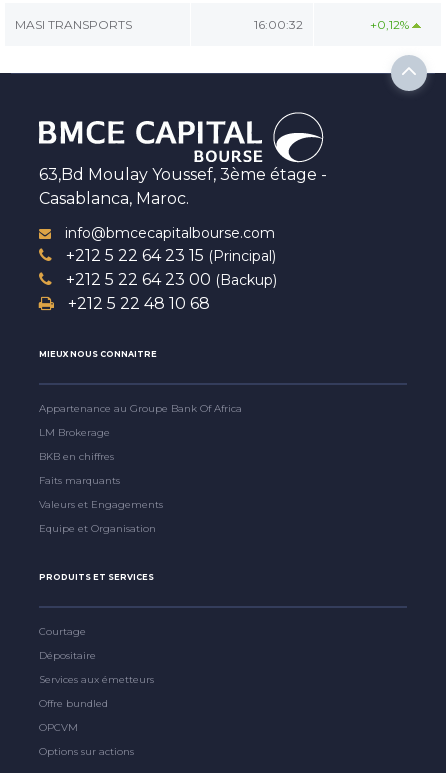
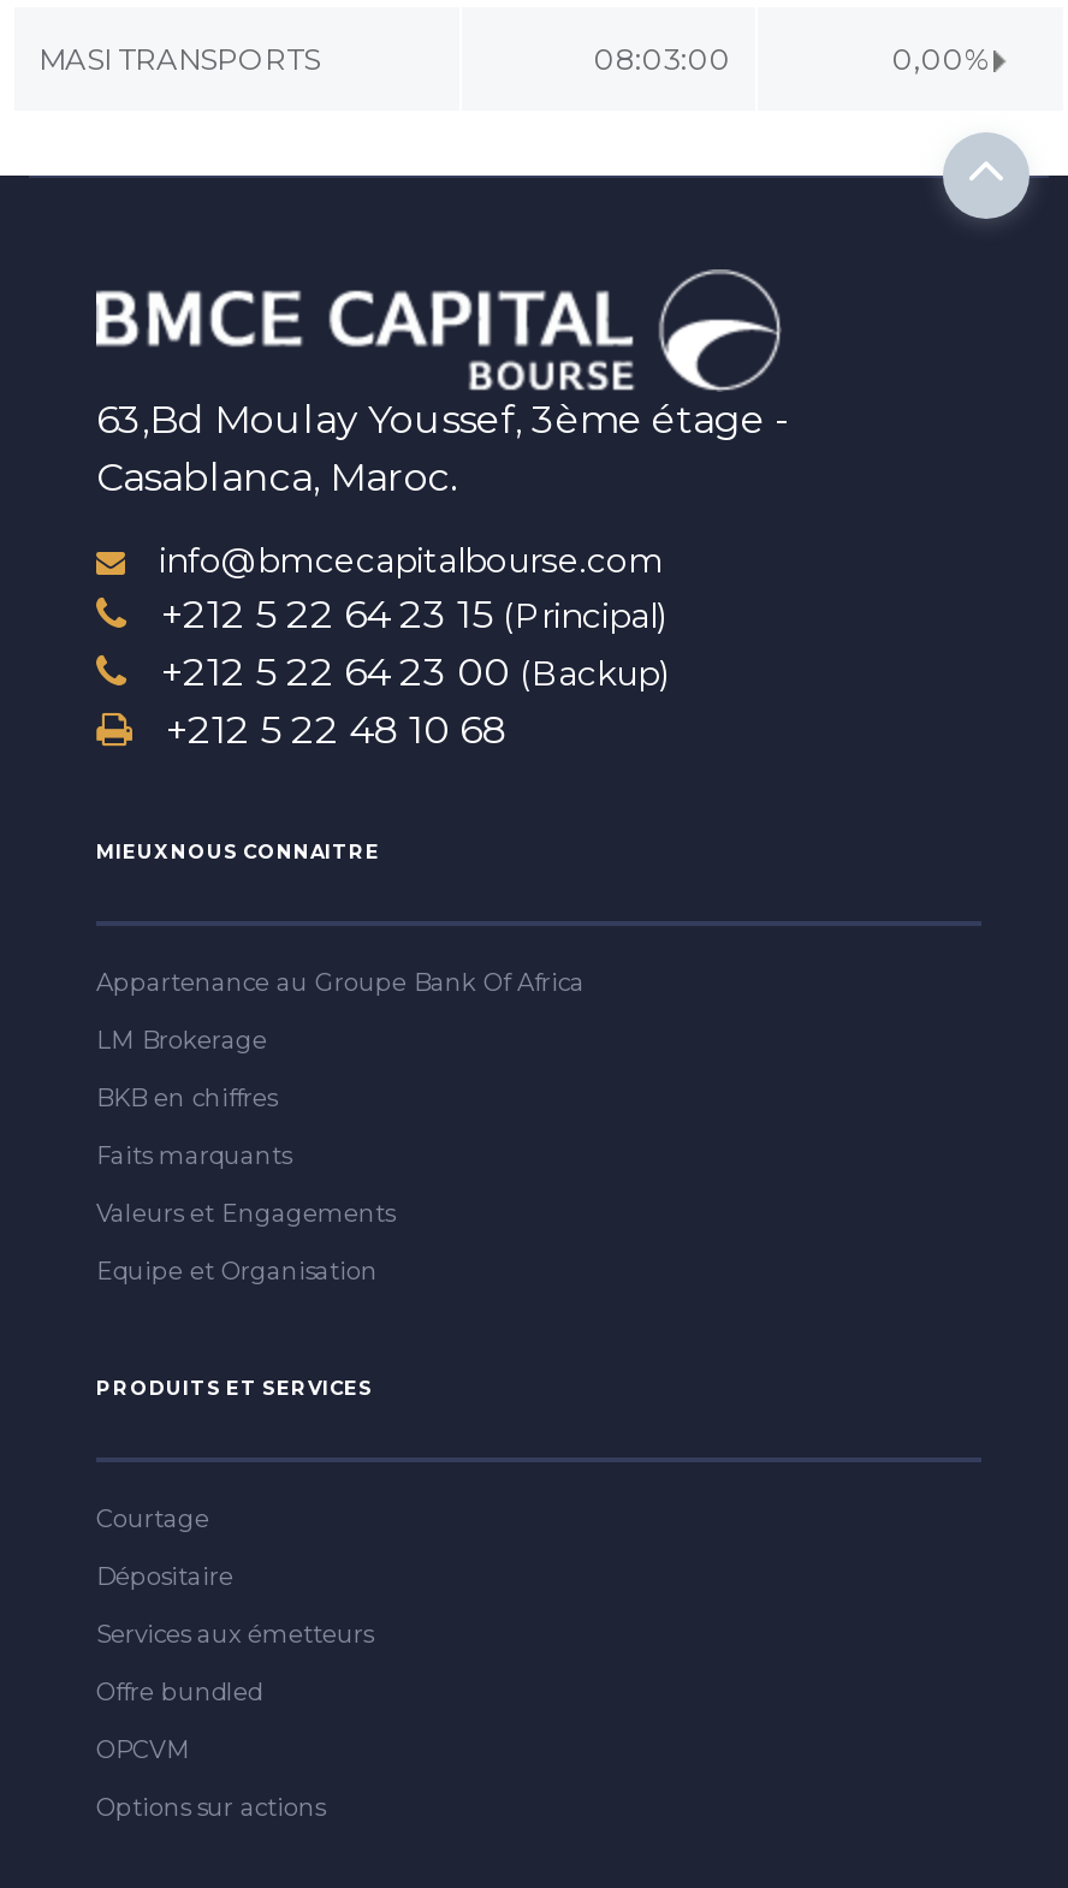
[254,17,303,32] 16:00:32 -> [594,41,731,77] 08:03:00
[370,17,412,32] +0,12% -> [892,41,993,77] 0,00%

